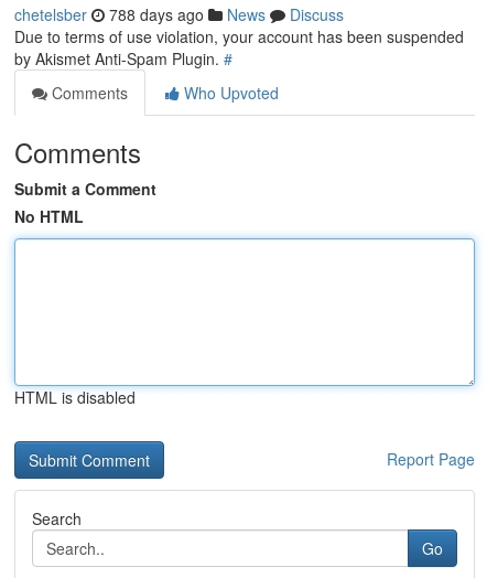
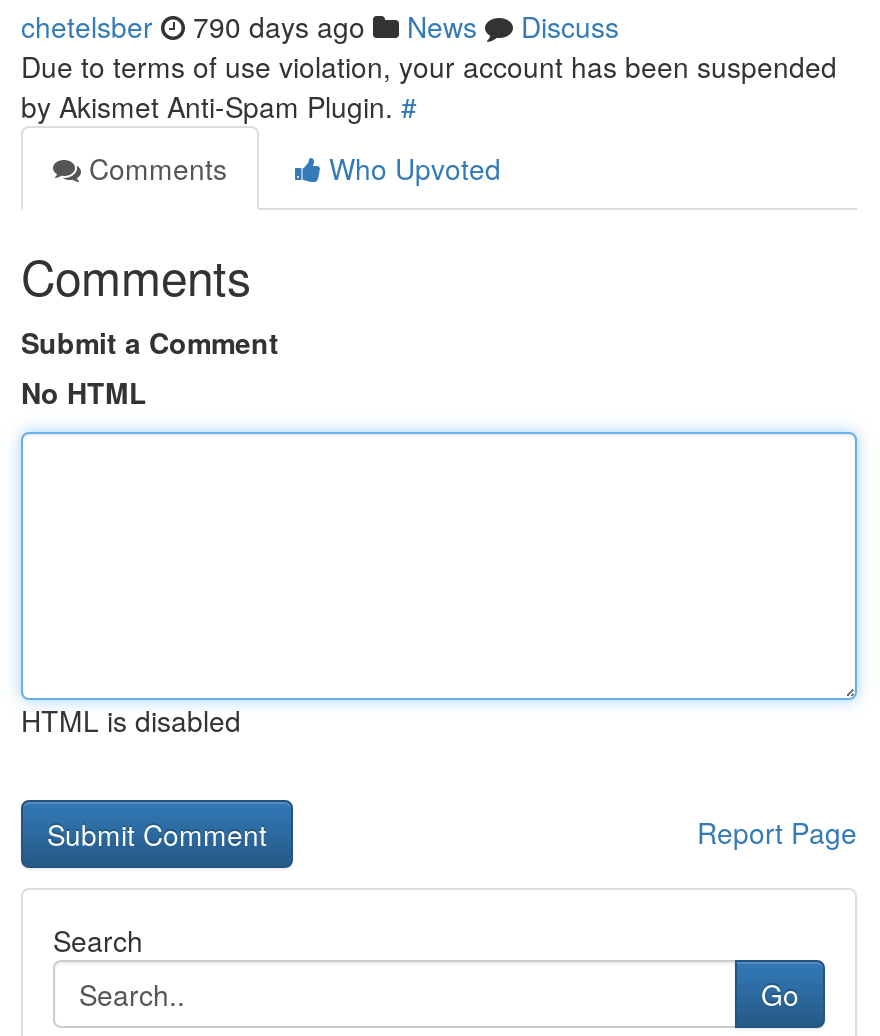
[14,3,344,25] chetelsber 788 days ago News Discuss -> [21,6,619,46] chetelsber 790 days ago News Discuss

